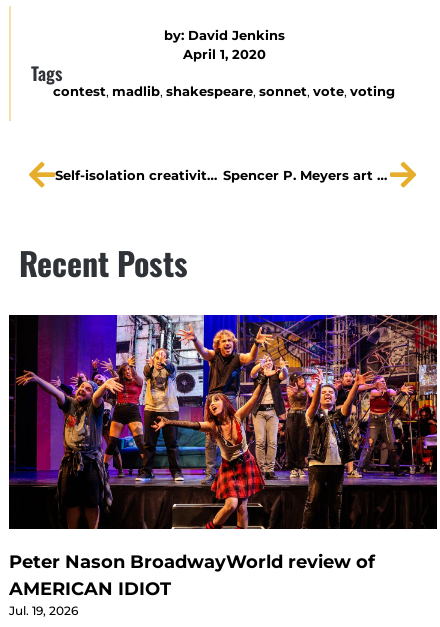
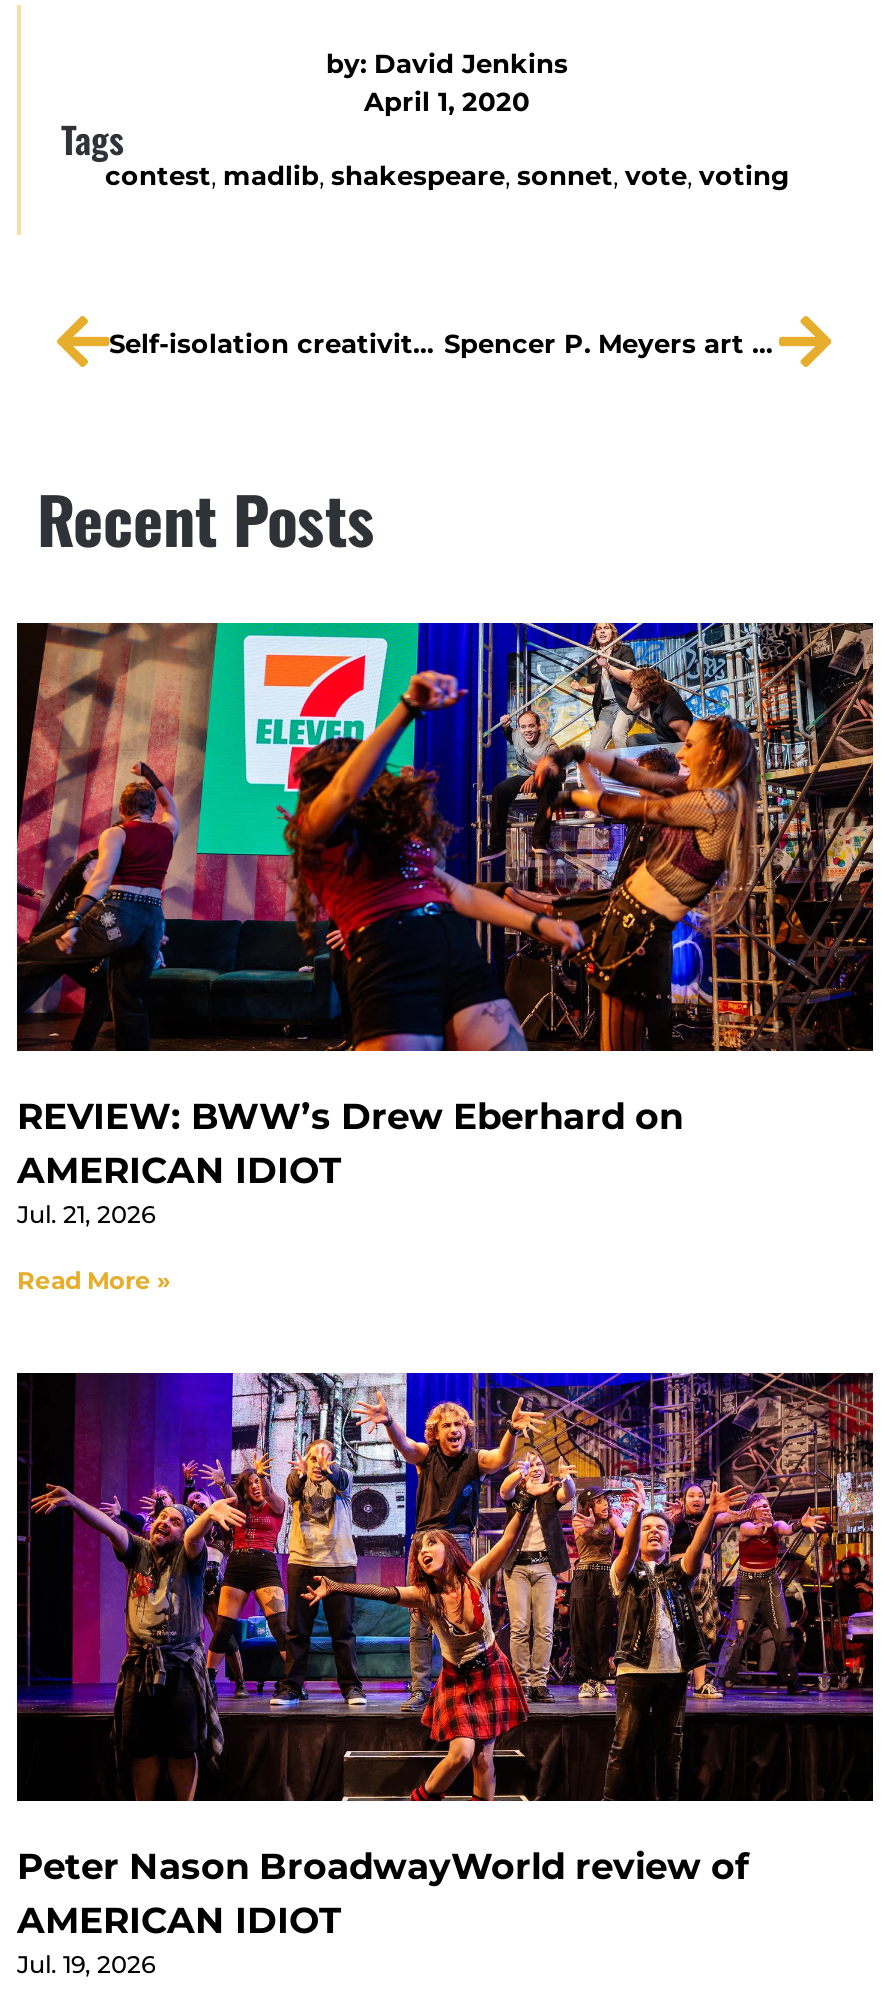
none -> [15,621,875,1295] [image] | REVIEW: BWW’s Drew Eberhard on | AMERICAN IDIOT | Jul. 21, 2026 | Read More »

